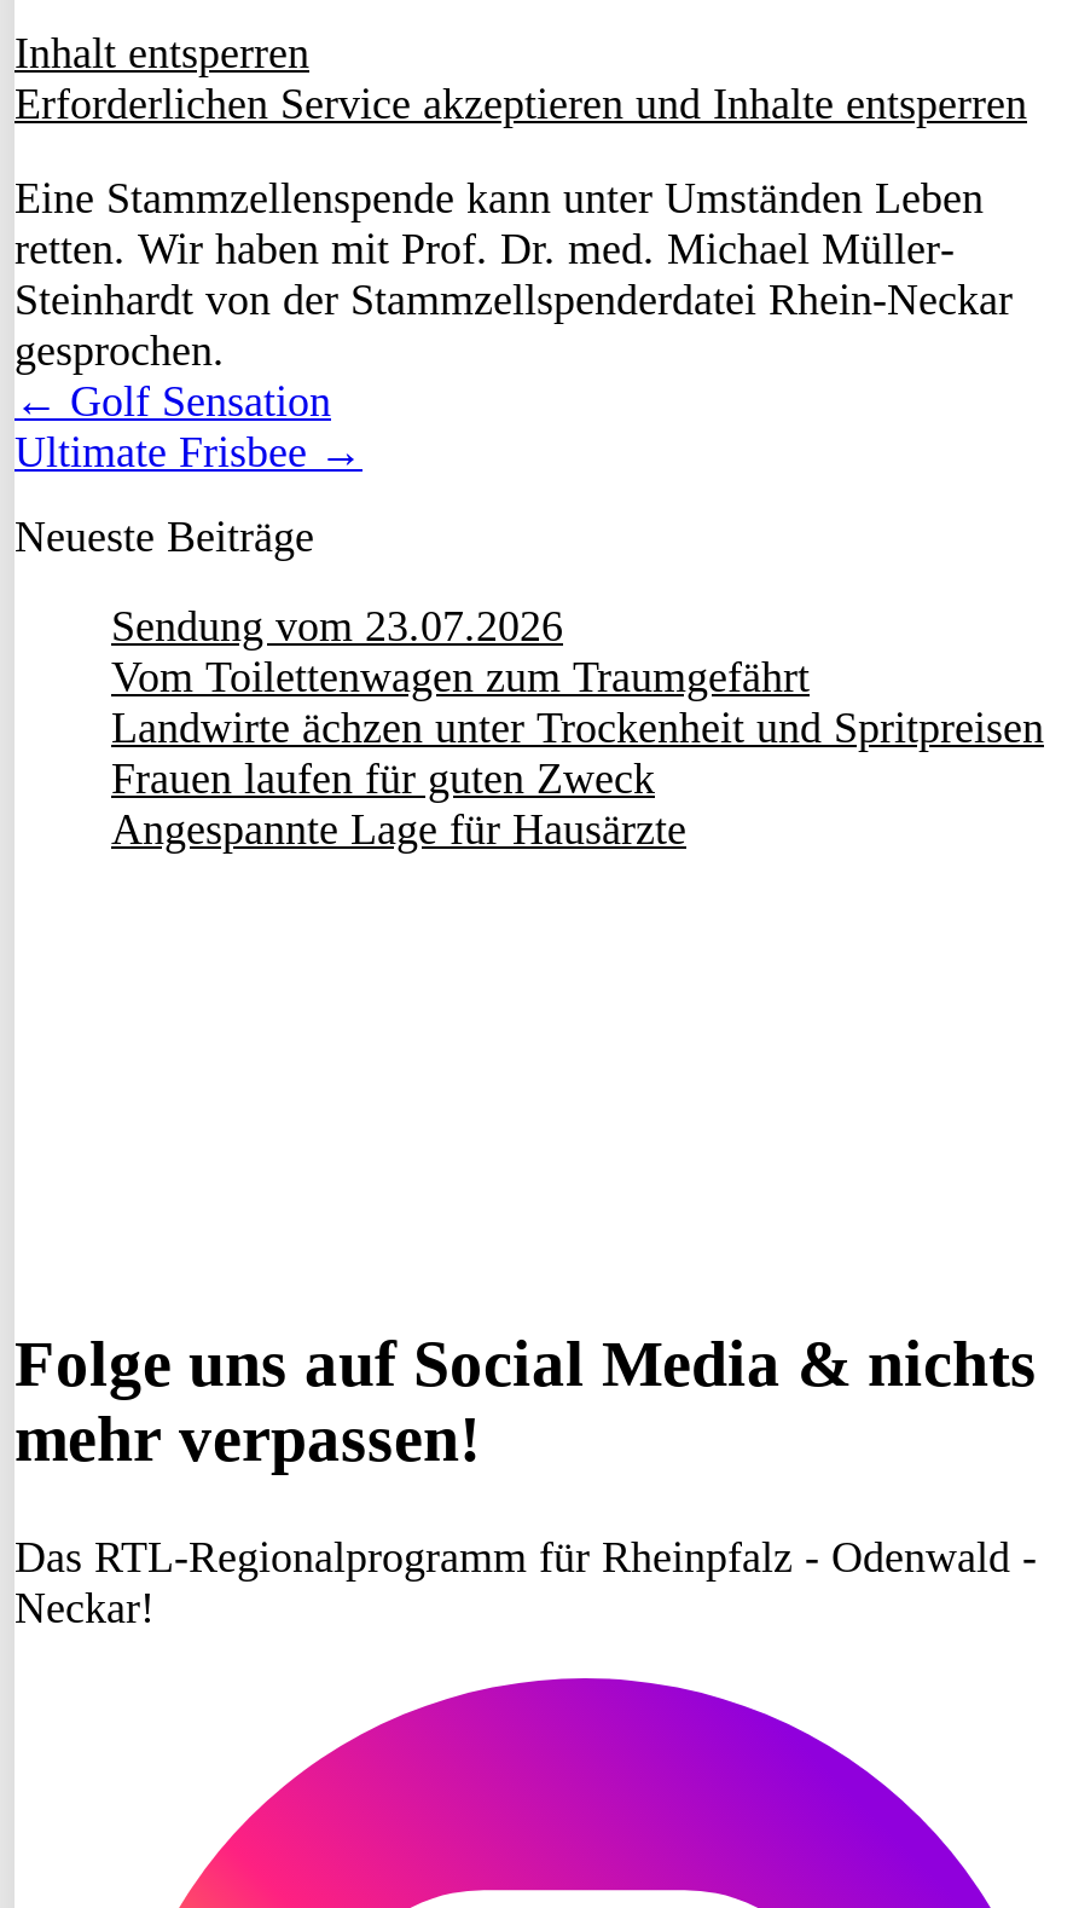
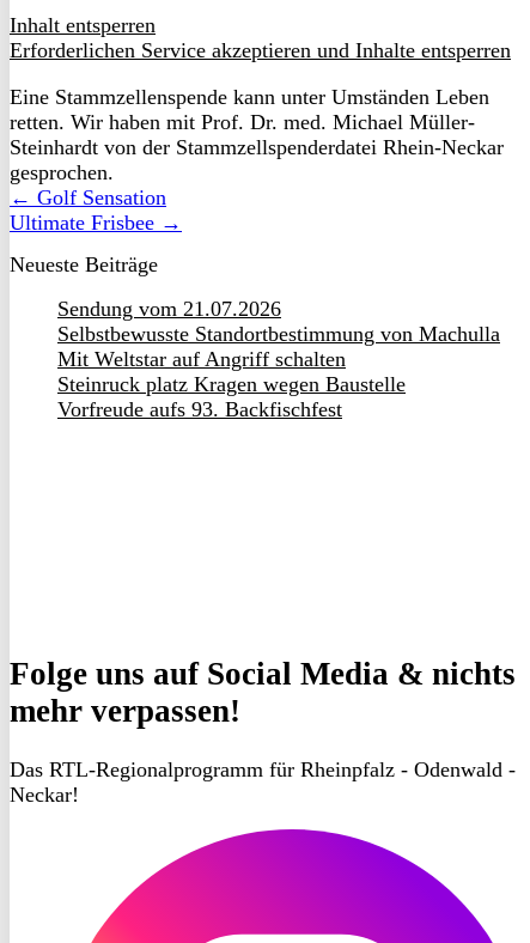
[111,602,1044,853] Sendung vom 23.07.2026 | Vom Toilettenwagen zum Traumgefährt | Landwirte ächzen unter Trockenheit und Spritpreisen | Frauen laufen für guten Zweck | Angespannte Lage für Hausärzte -> [57,297,500,421] Sendung vom 21.07.2026 | Selbstbewusste Standortbestimmung von Machulla | Mit Weltstar auf Angriff schalten | Steinruck platz Kragen wegen Baustelle | Vorfreude aufs 93. Backfischfest

